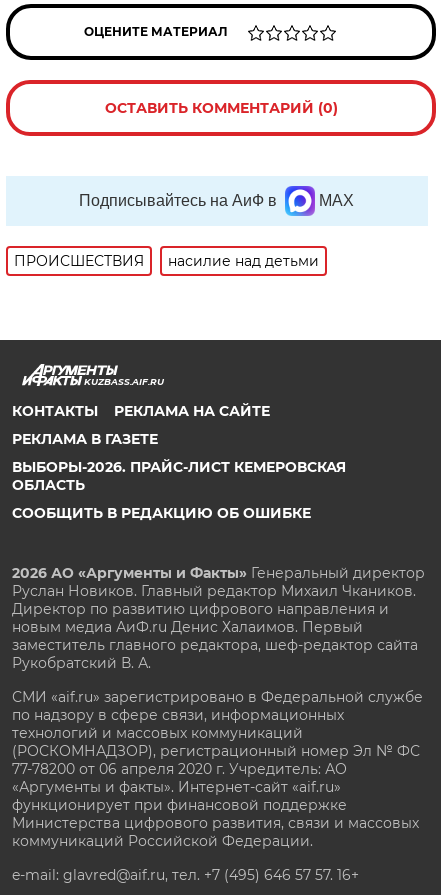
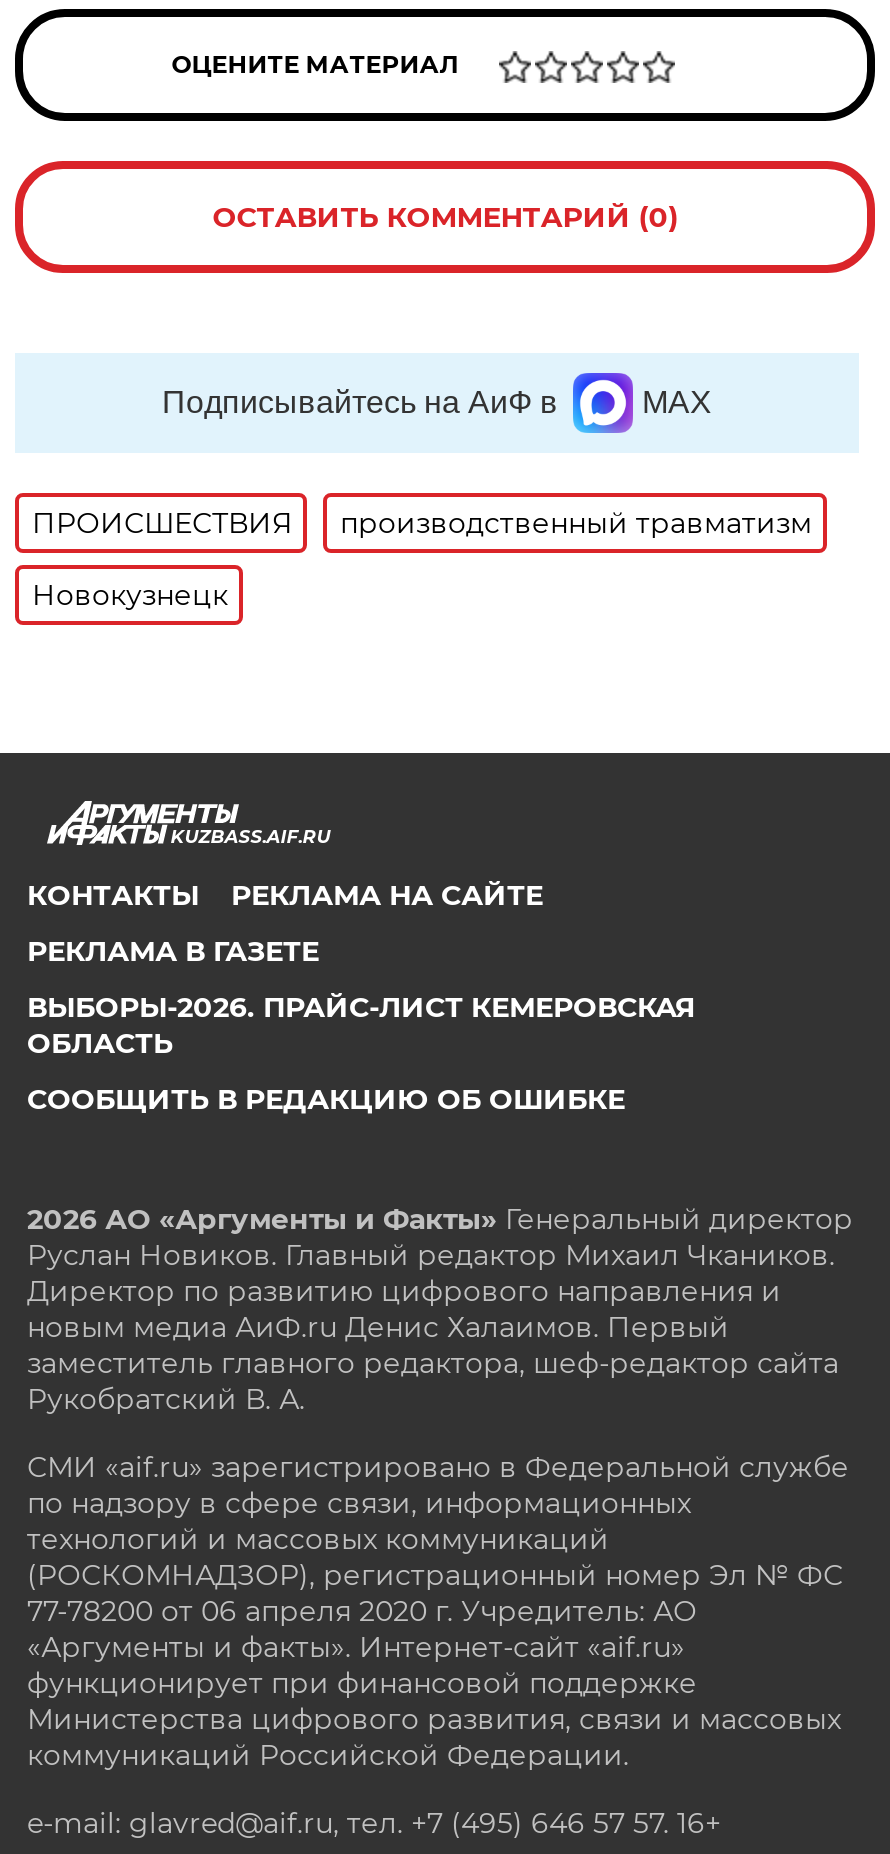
[168,252,319,270] насилие над детьми -> [32,505,812,613] производственный травматизм | Новокузнецк

